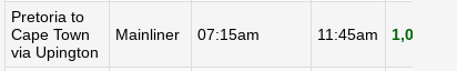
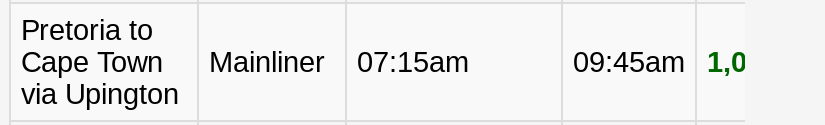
[317,26,378,44] 11:45am -> [573,47,685,79] 09:45am

